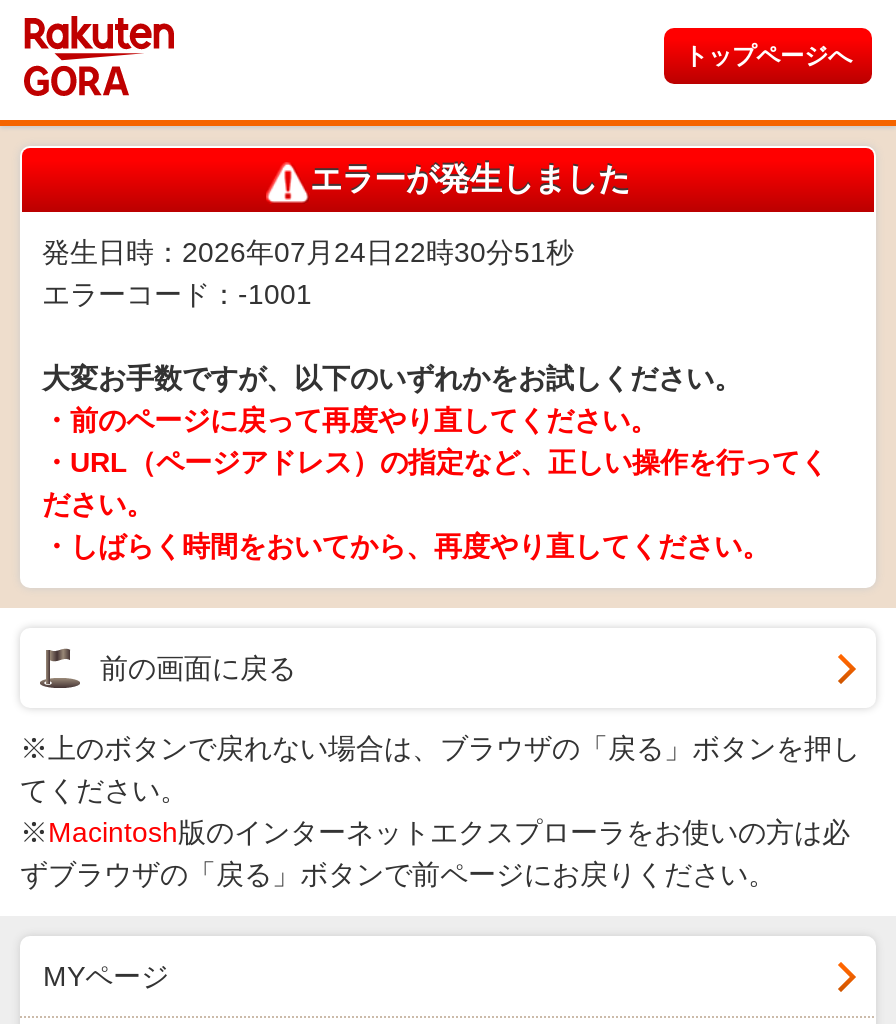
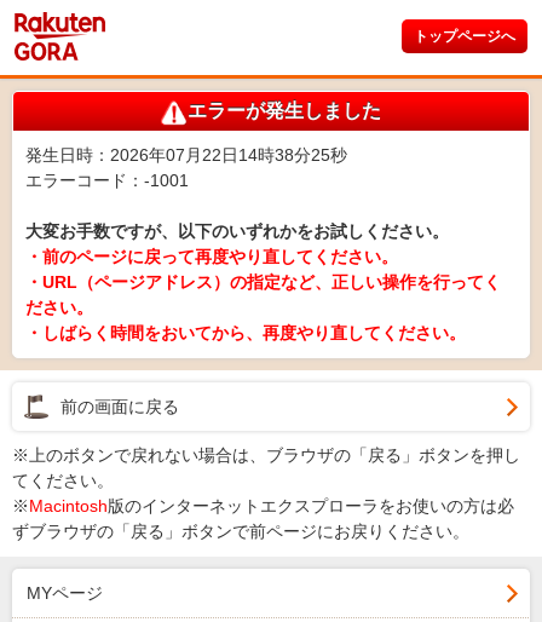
[42,236,574,268] 発生日時：2026年07月24日22時30分51秒 -> [25,145,347,165] 発生日時：2026年07月22日14時38分25秒

